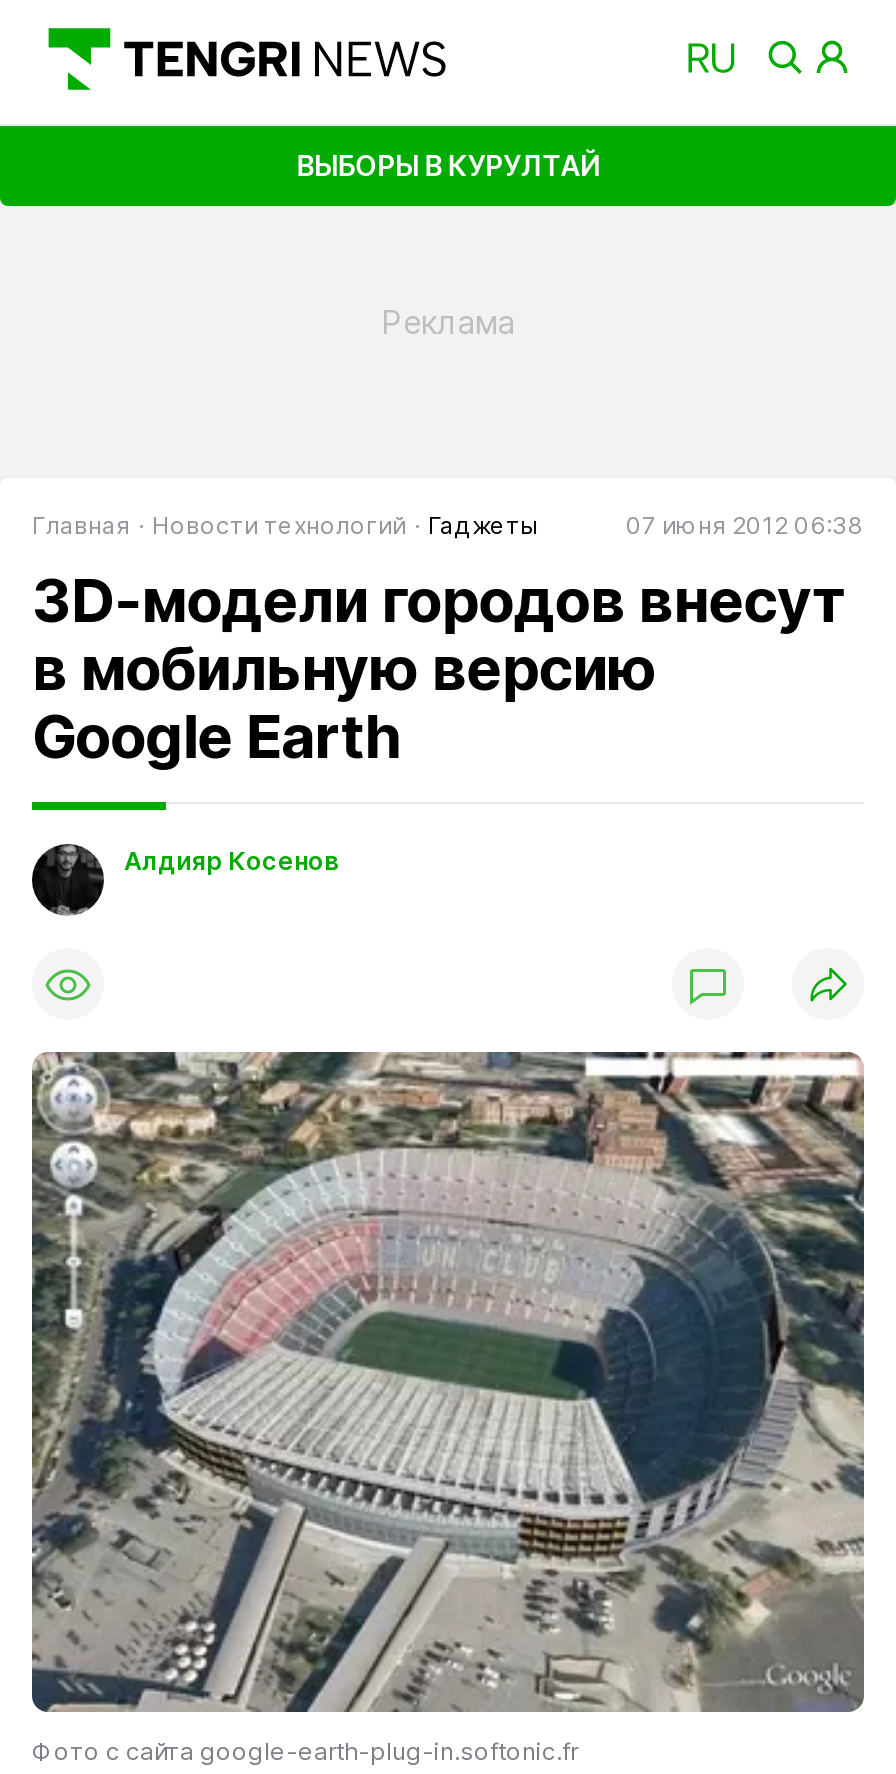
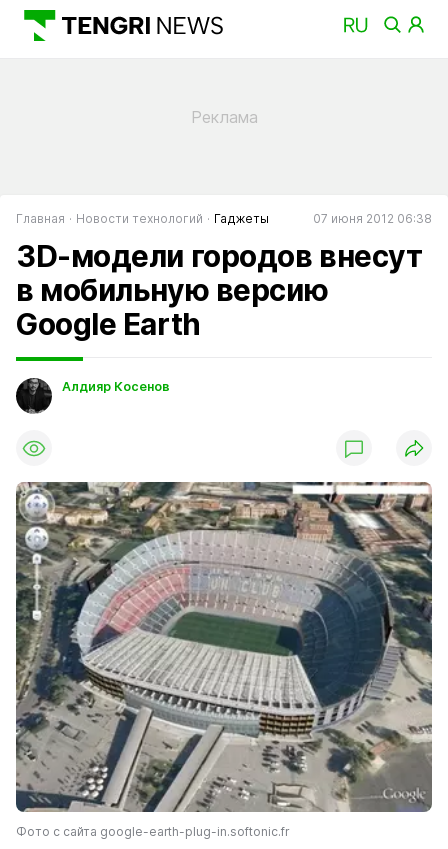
[296,147,600,181] ВЫБОРЫ В КУРУЛТАЙ -> none

